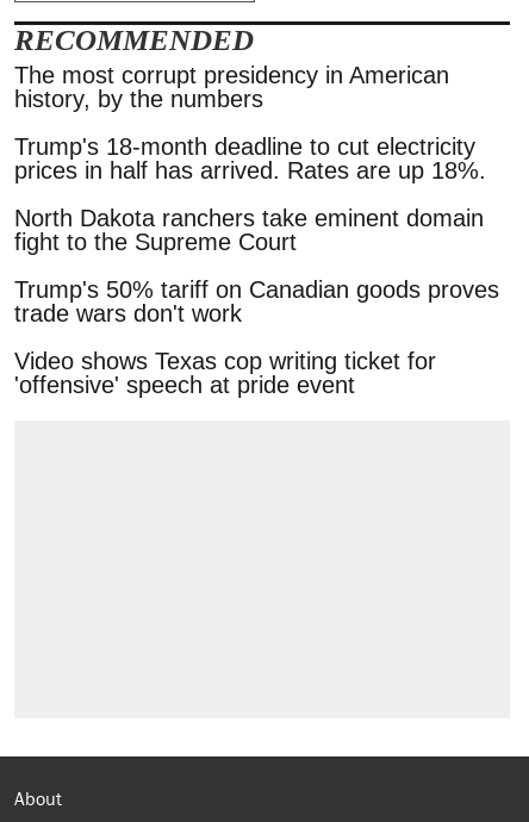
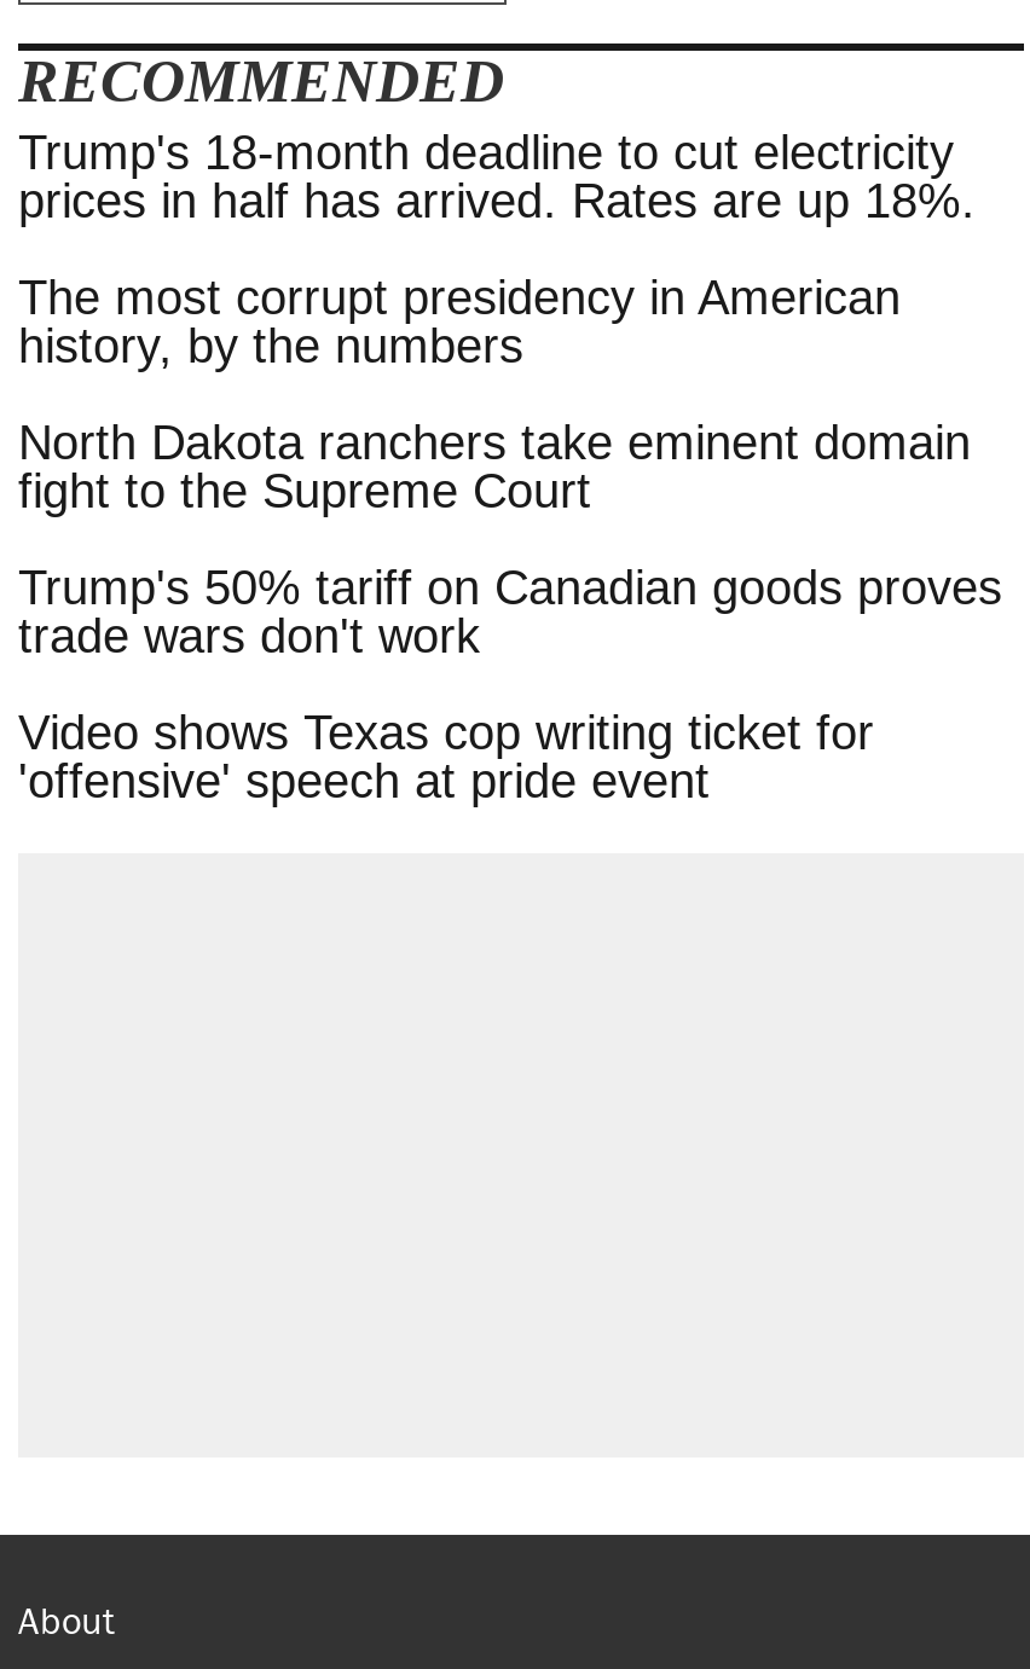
moved [14,60,432,114] -> [18,267,867,375]: The most corrupt presidency in American | history, by the numbers
moved [14,131,466,185] -> [18,122,934,230]: Trump's 18-month deadline to cut electricity | prices in half has arrived. Rates are up 18%.

